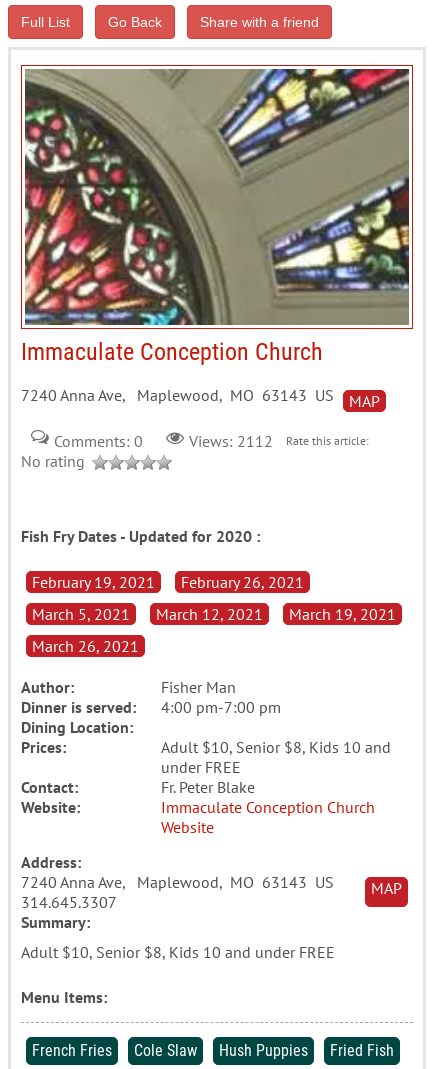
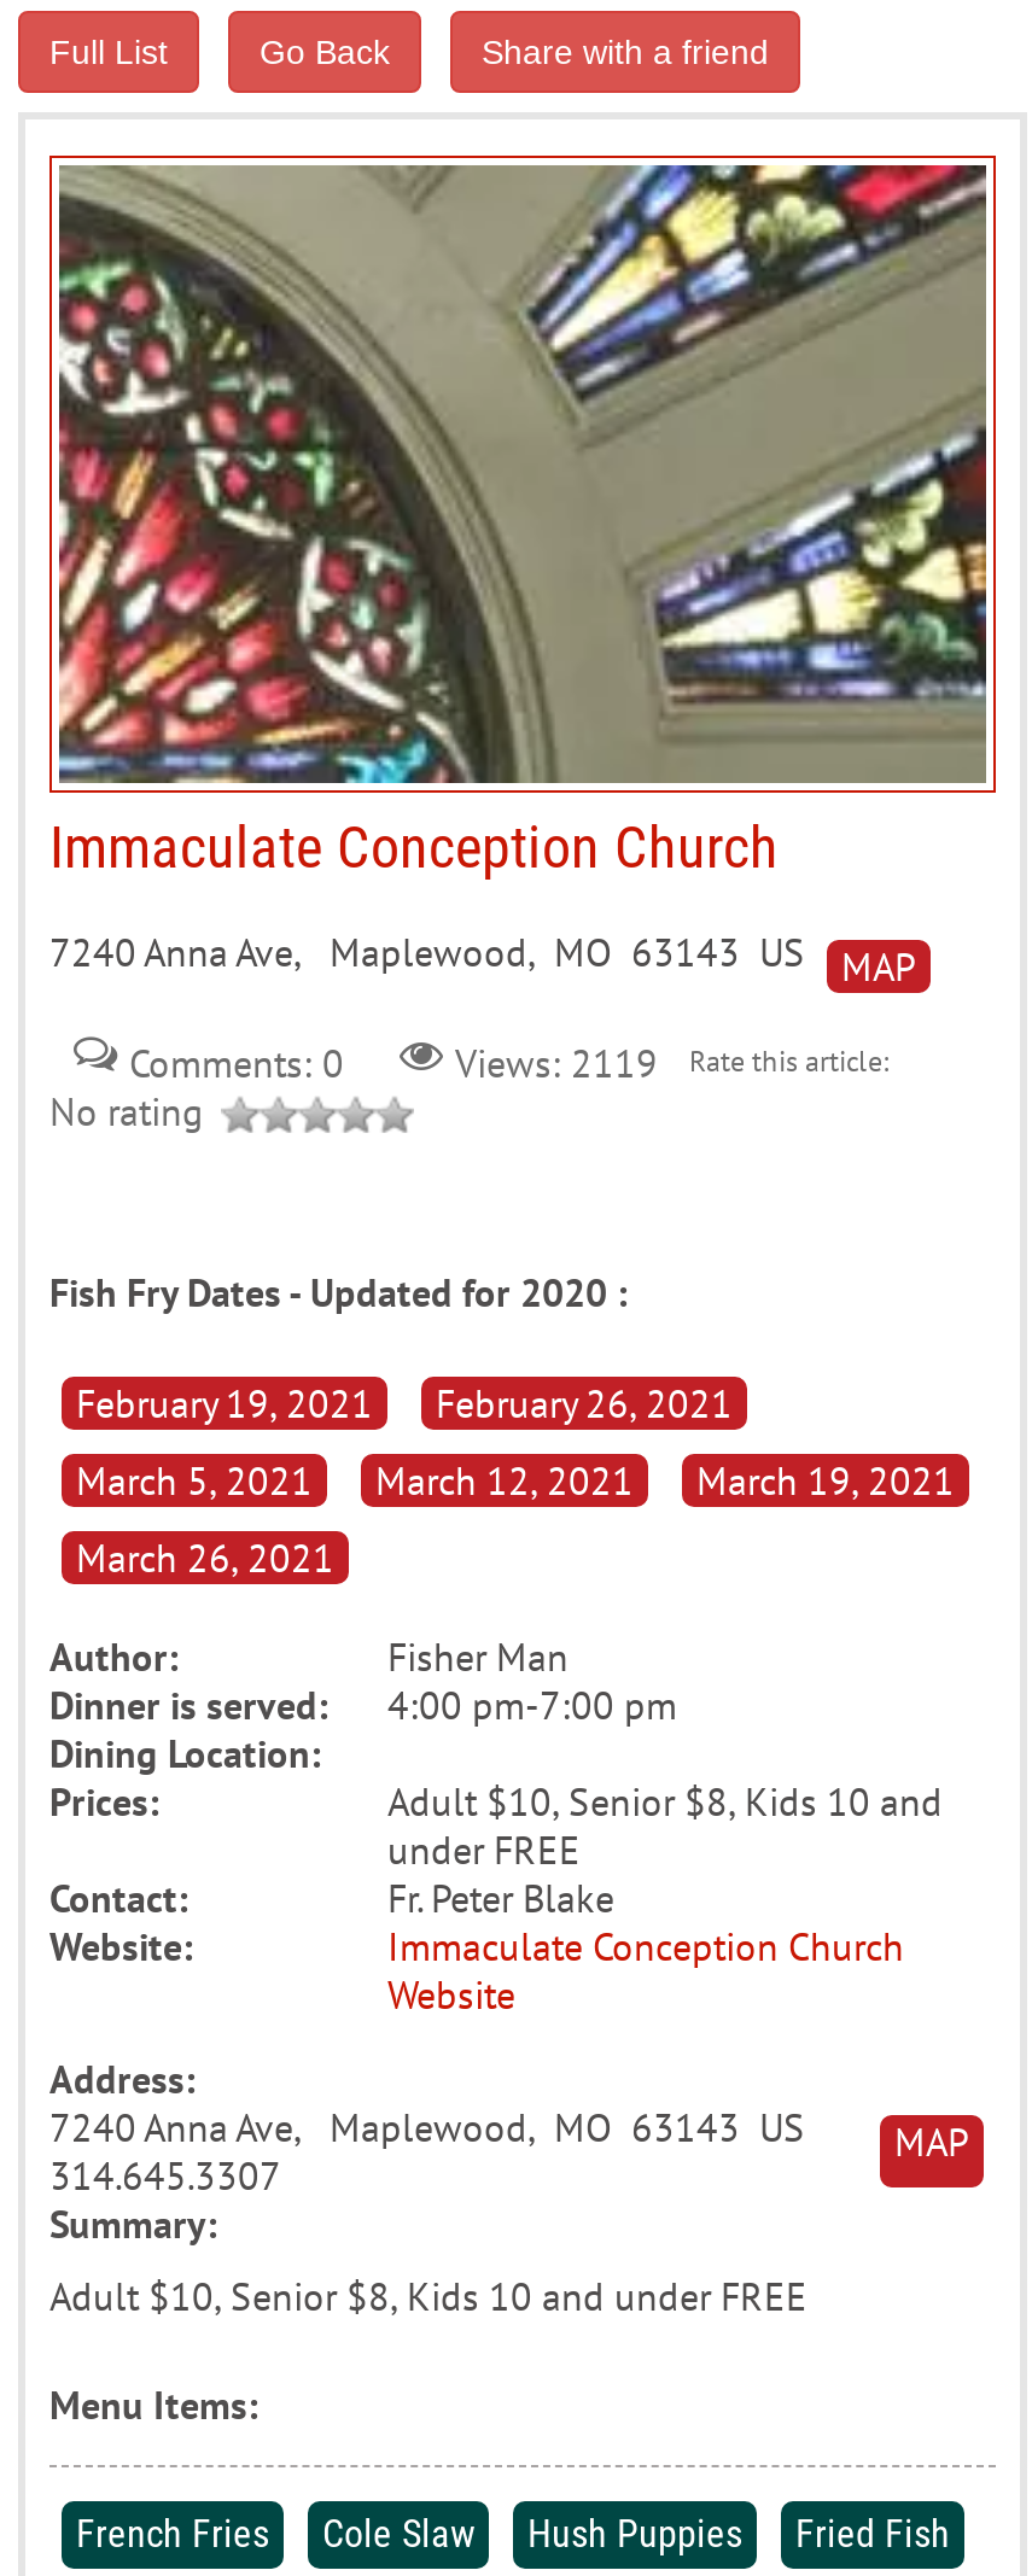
[189,431,369,451] Views: 2112 Rate this article: -> [455,1040,890,1088] Views: 2119 Rate this article:

